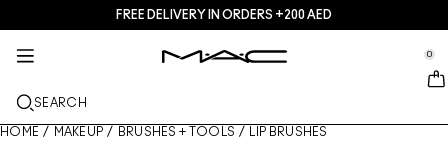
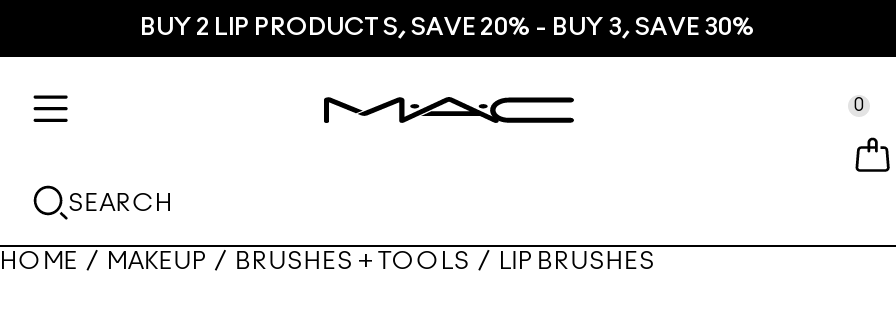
[116,9,332,21] FREE DELIVERY IN ORDERS +200 AED -> [140,15,756,39] BUY 2 LIP PRODUCTS, SAVE 20% - BUY 3, SAVE 30%

